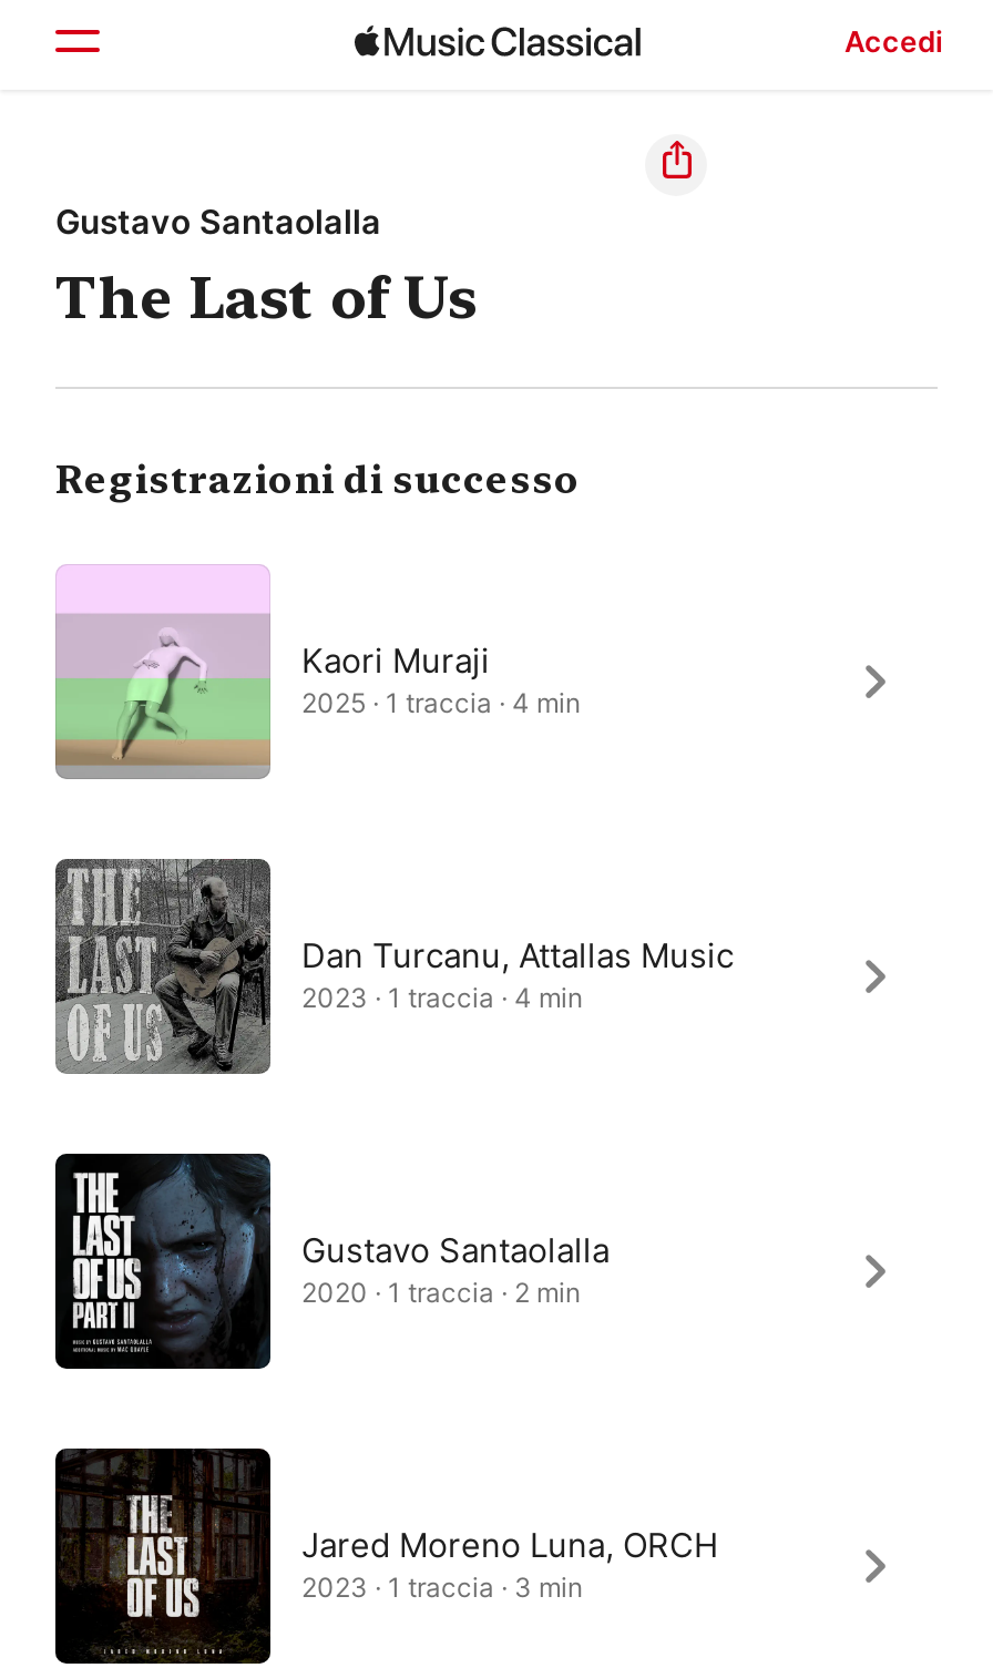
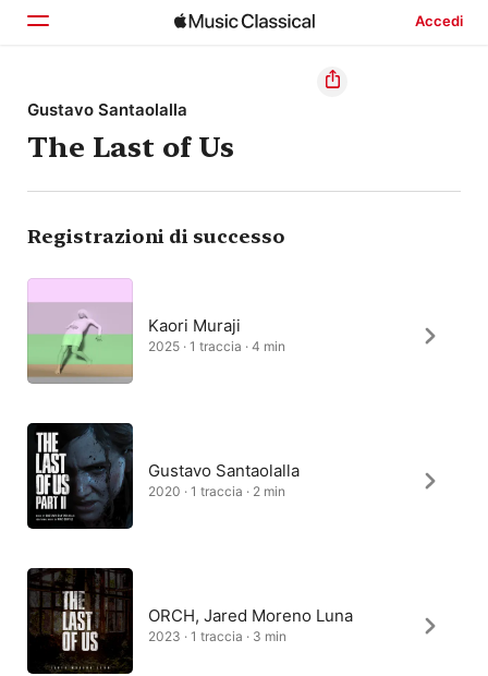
[55,859,734,1074] [image] | Dan Turcanu, Attallas Music | 2023 · 1 traccia · 4 min -> none
[301,1524,718,1566] Jared Moreno Luna, ORCH -> [148,605,353,626] ORCH, Jared Moreno Luna

